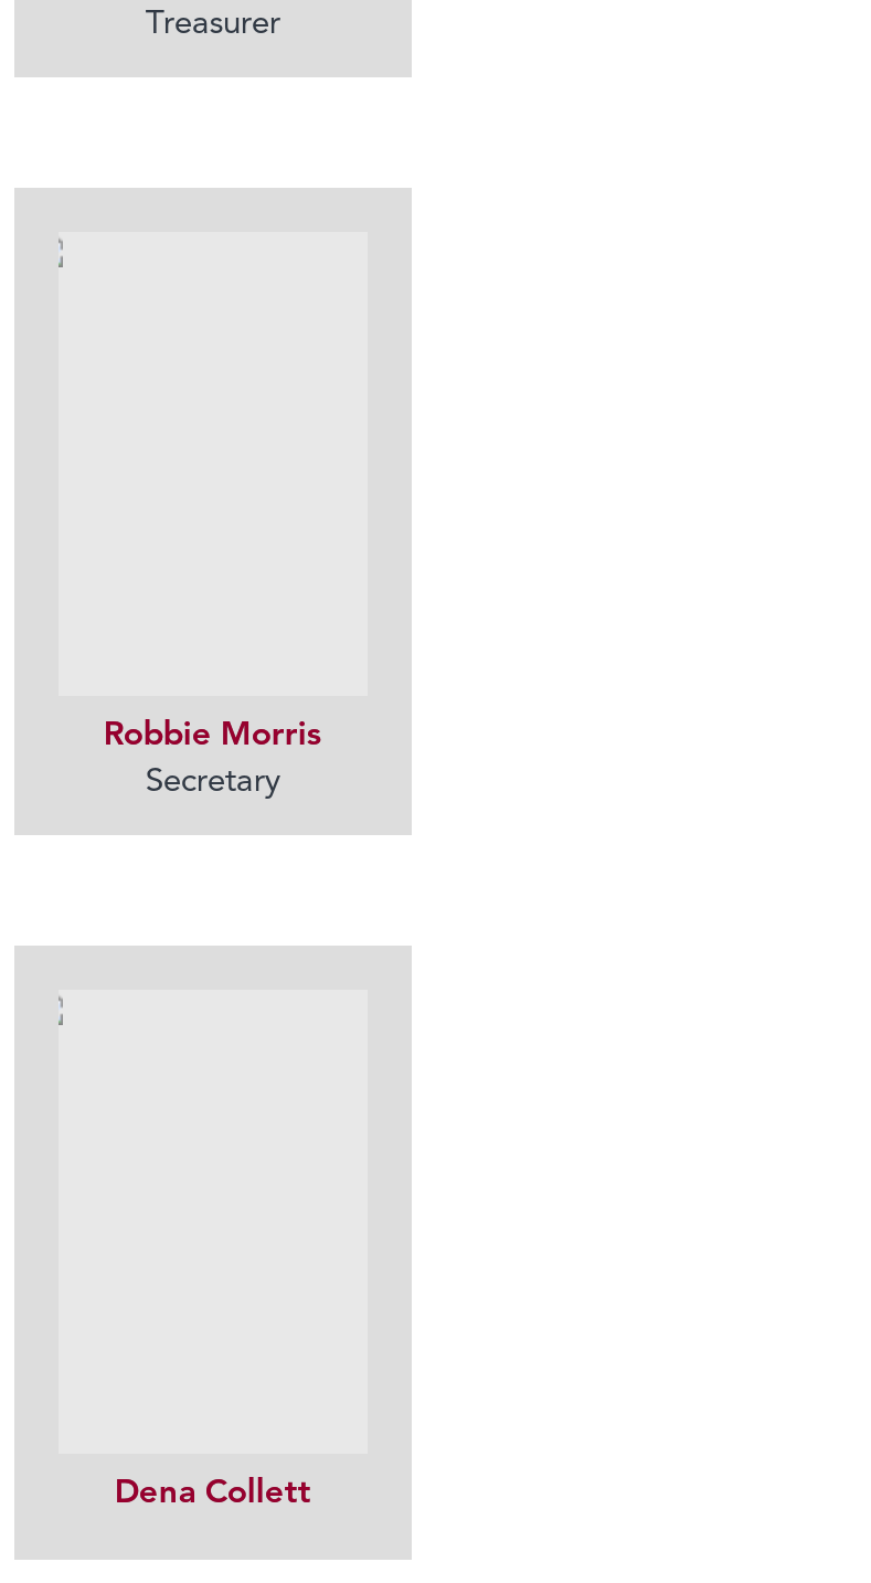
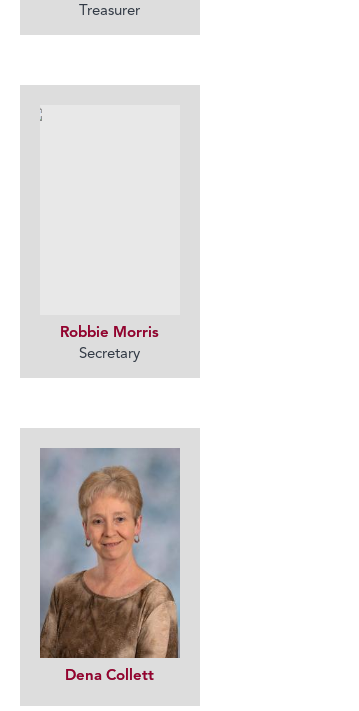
none -> [39,447,181,659] [image]

